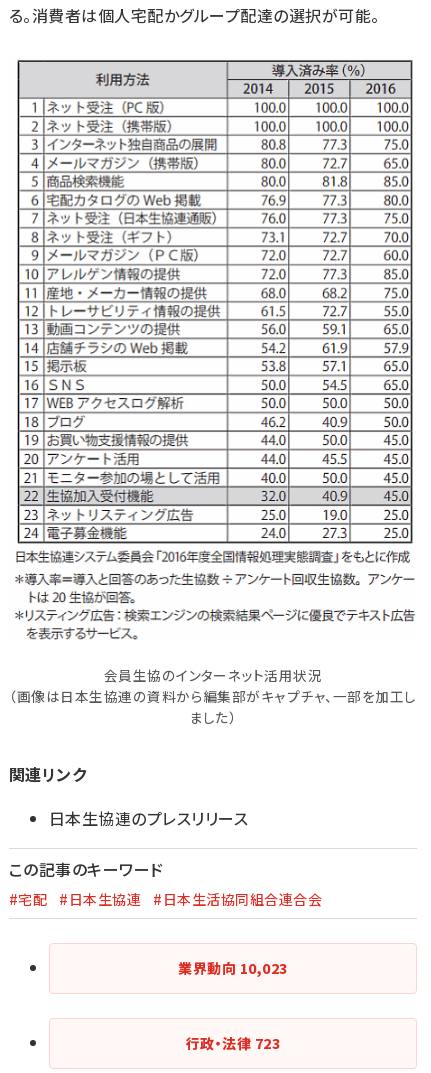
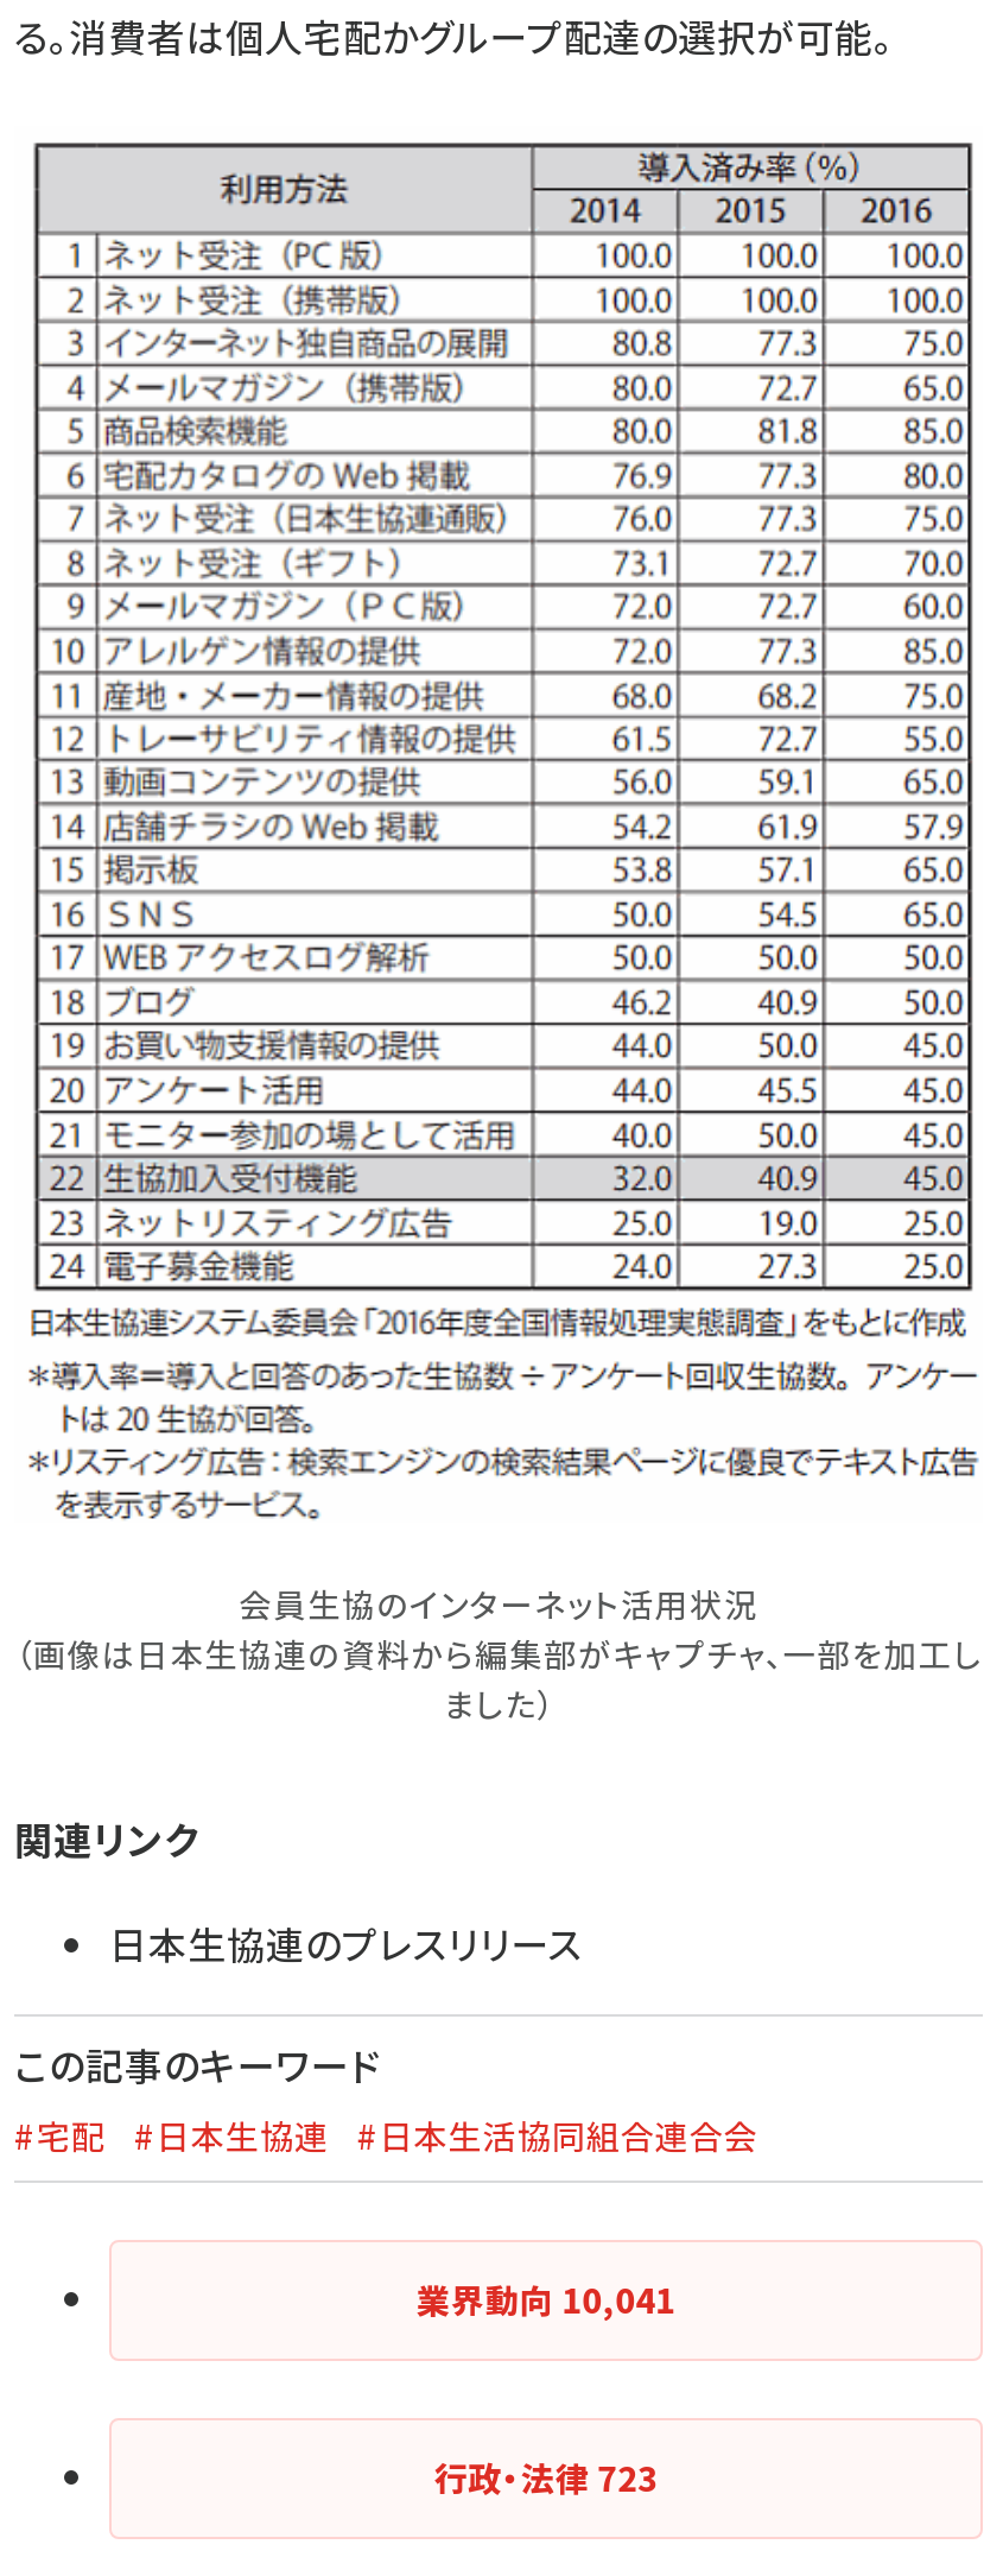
[178,958,288,978] 業界動向10,023 -> [416,2275,676,2322] 業界動向10,041

